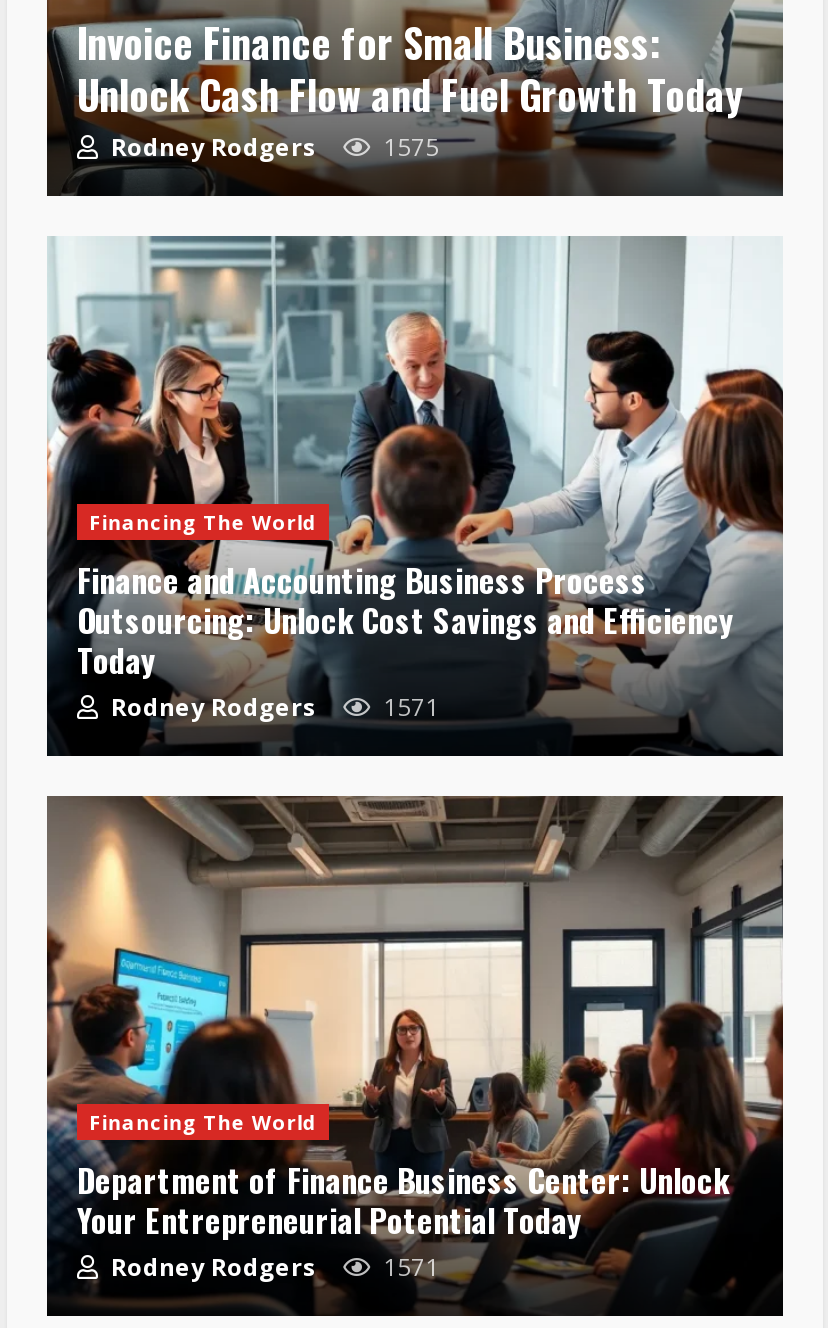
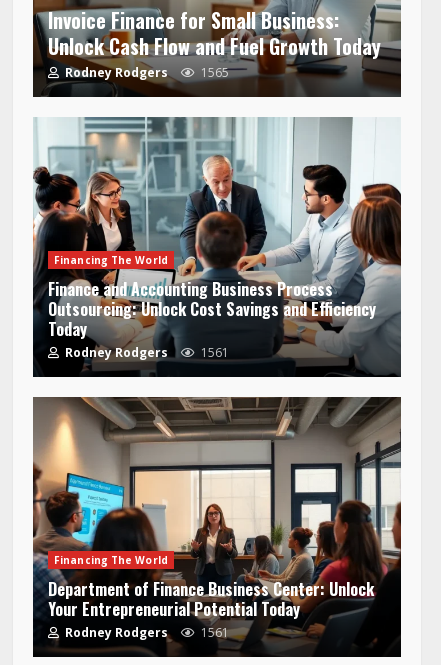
[105,129,439,163] Rodney Rodgers 1575 -> [62,64,229,81] Rodney Rodgers 1565
[105,689,439,723] Rodney Rodgers 1571 -> [62,344,229,361] Rodney Rodgers 1561
[105,1249,439,1283] Rodney Rodgers 1571 -> [62,624,229,641] Rodney Rodgers 1561

